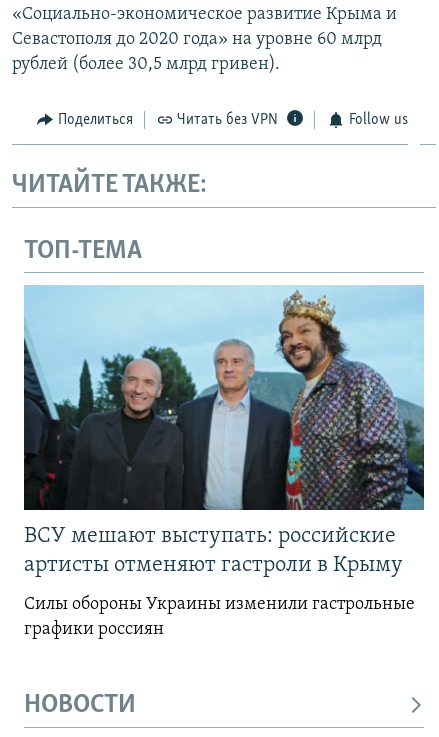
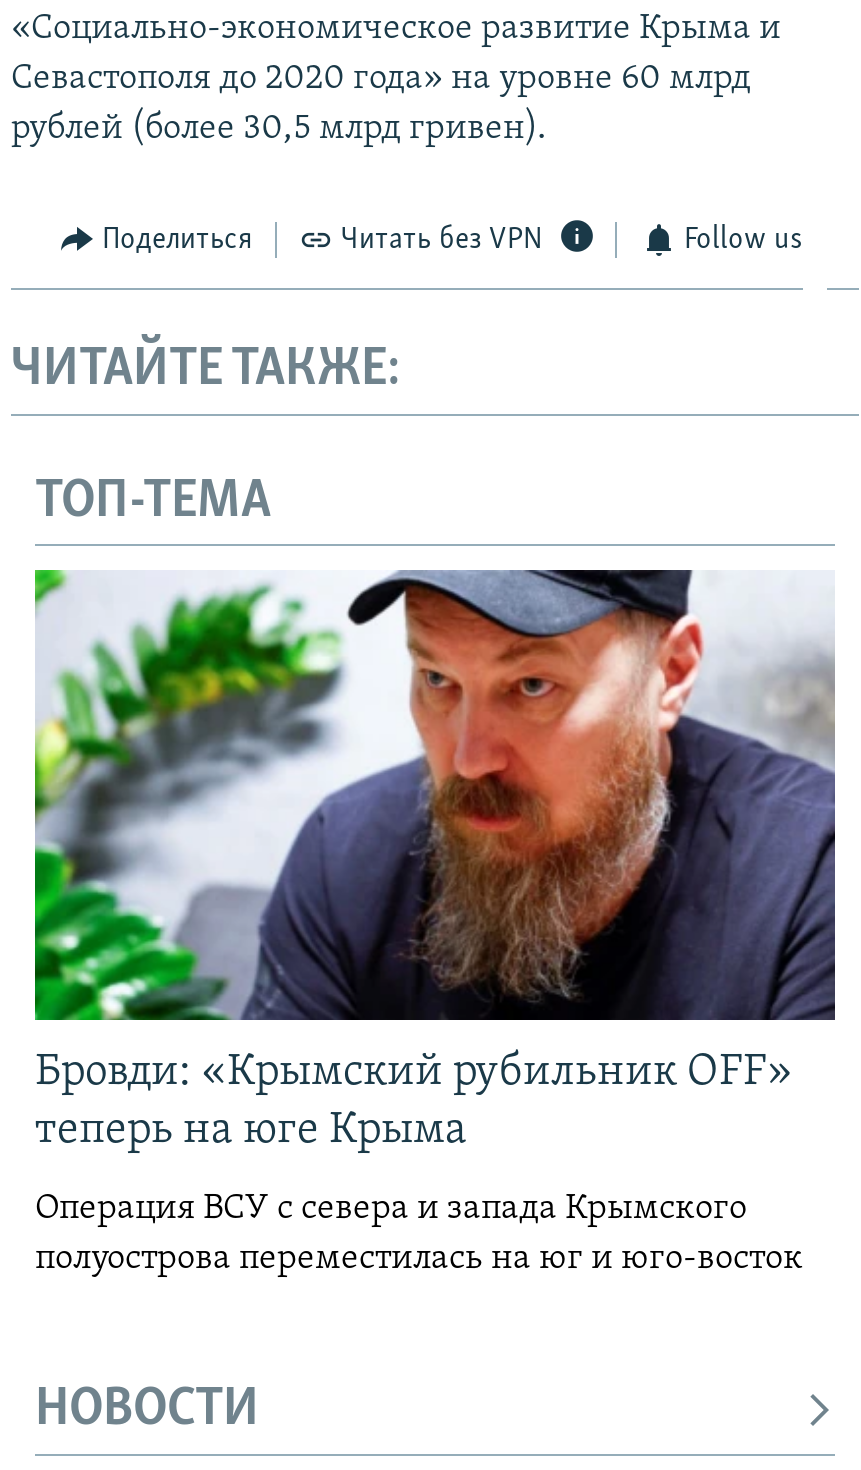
[23,285,425,577] [image] | ВСУ мешают выступать: российские | артисты отменяют гастроли в Крыму -> [33,568,837,1155] [image] | Бровди: «Крымский рубильник OFF» | теперь на юге Крыма
[24,595,415,639] Силы обороны Украины изменили гастрольные | графики россиян -> [35,1191,803,1279] Операция ВСУ с севера и запада Крымского | полуострова переместилась на юг и юго-восток

